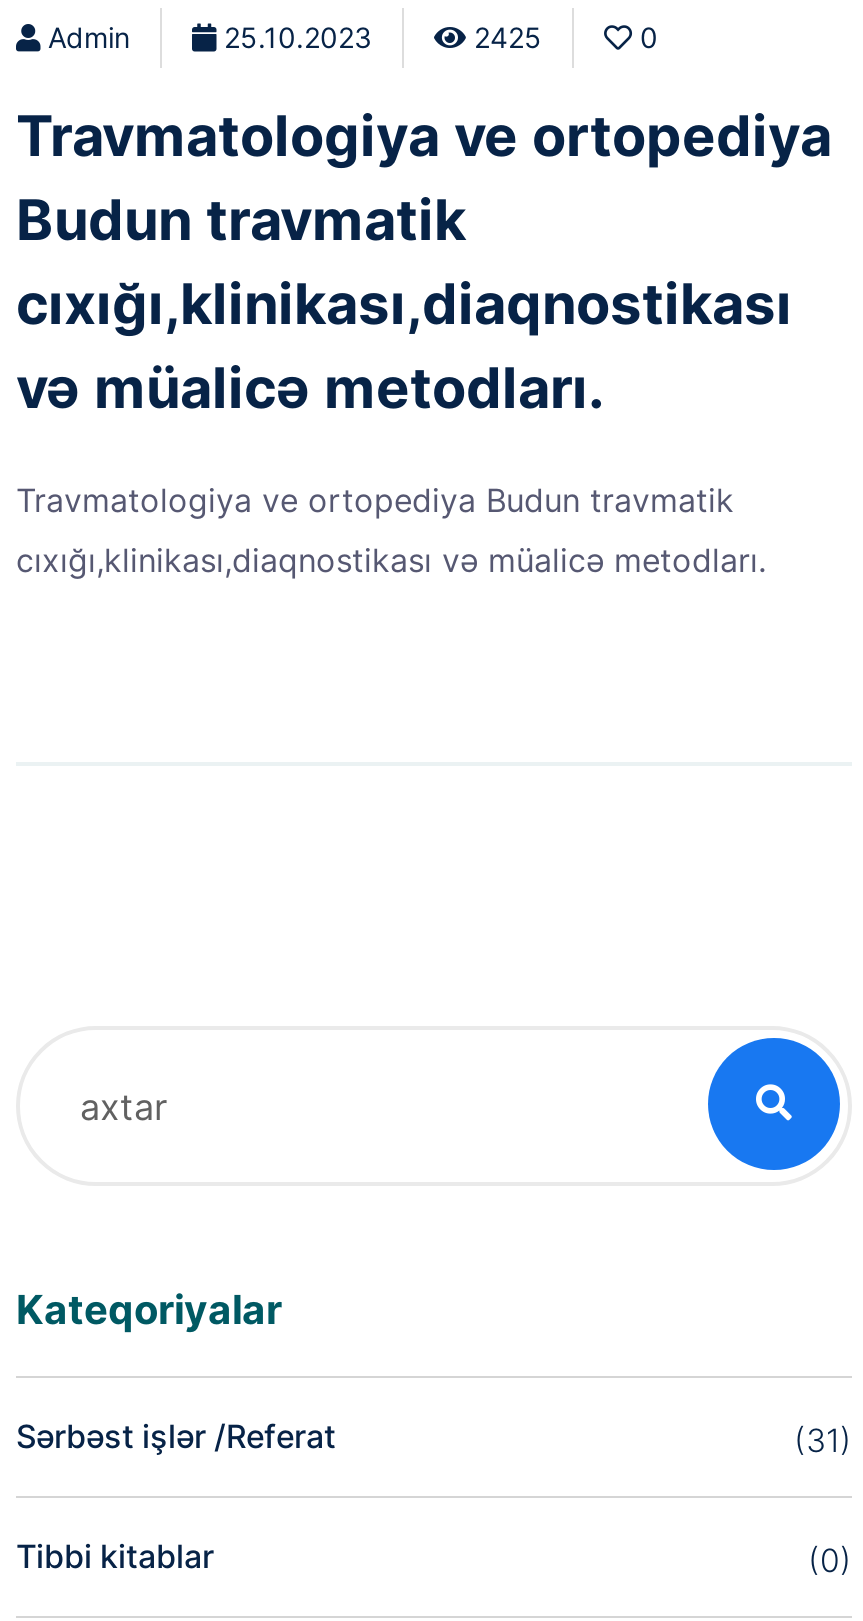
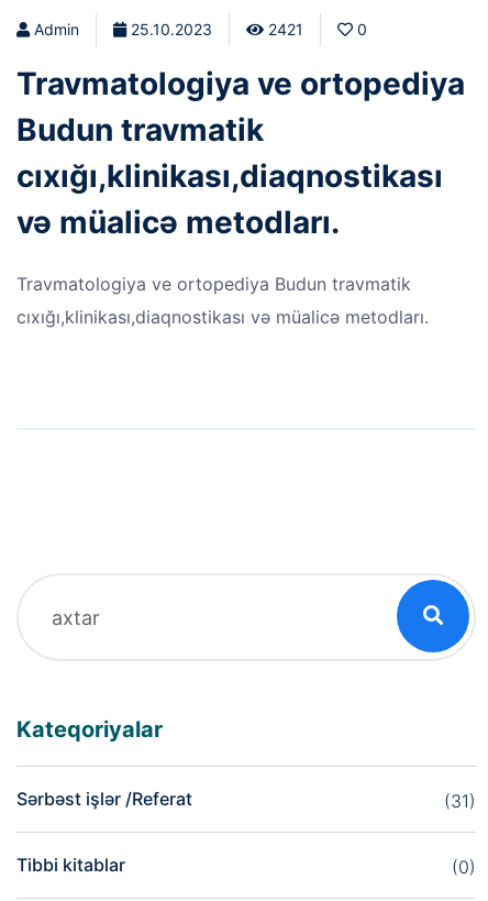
[466,20,542,54] 2425 -> [264,20,303,39] 2421

